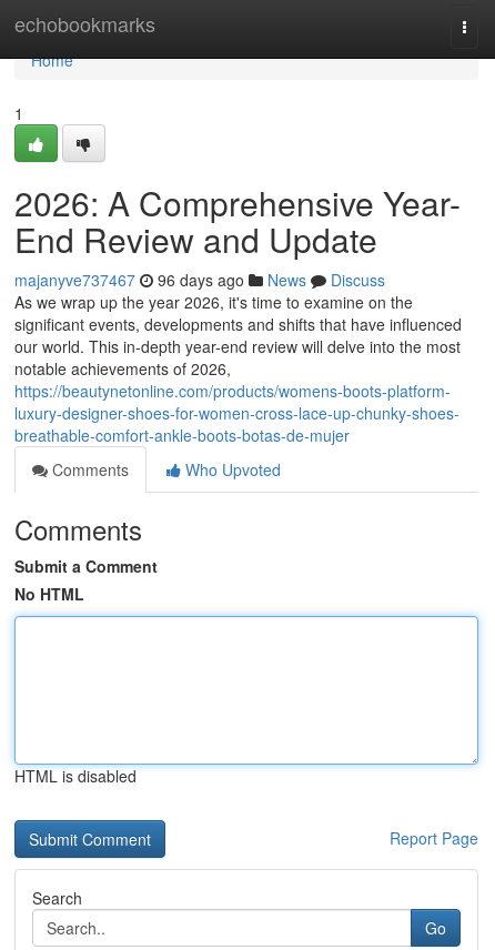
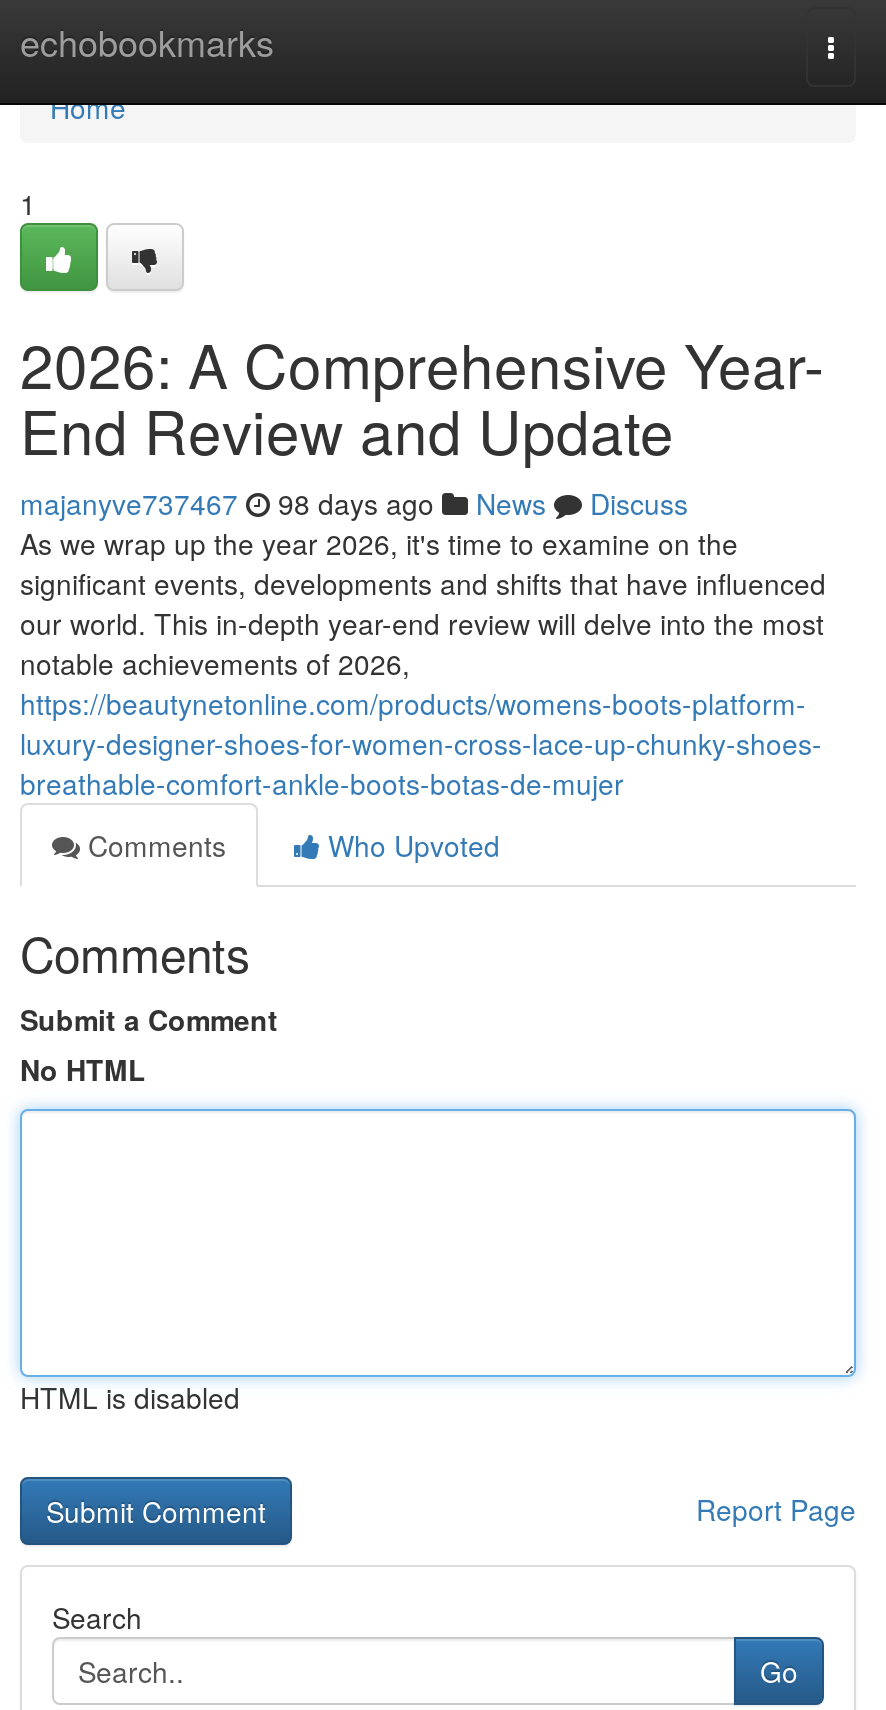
[14,269,385,291] majanyve737467 96 days ago News Discuss -> [20,483,688,523] majanyve737467 98 days ago News Discuss

